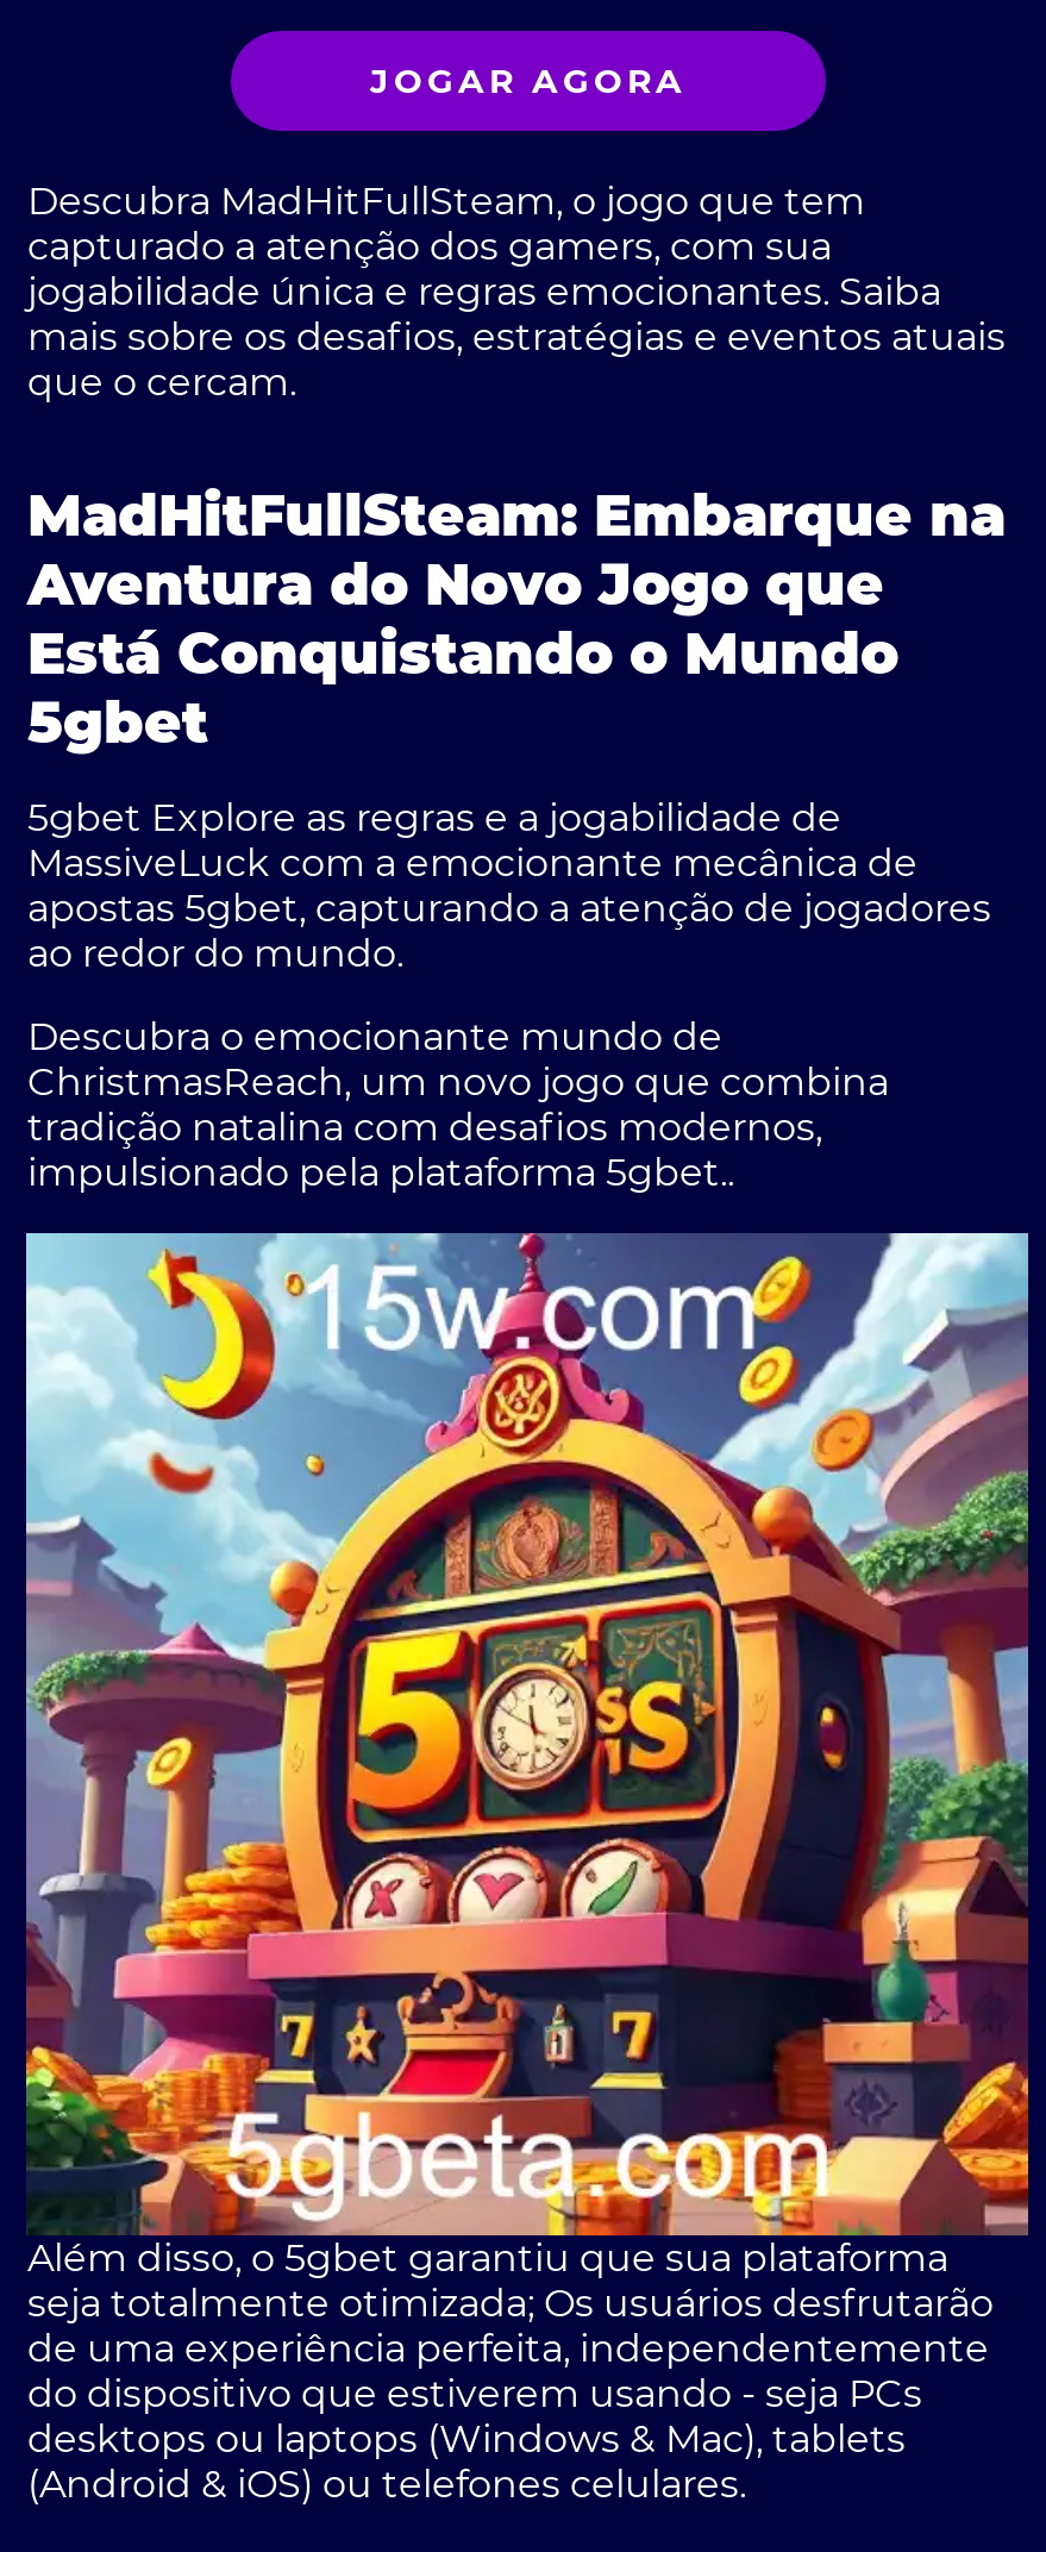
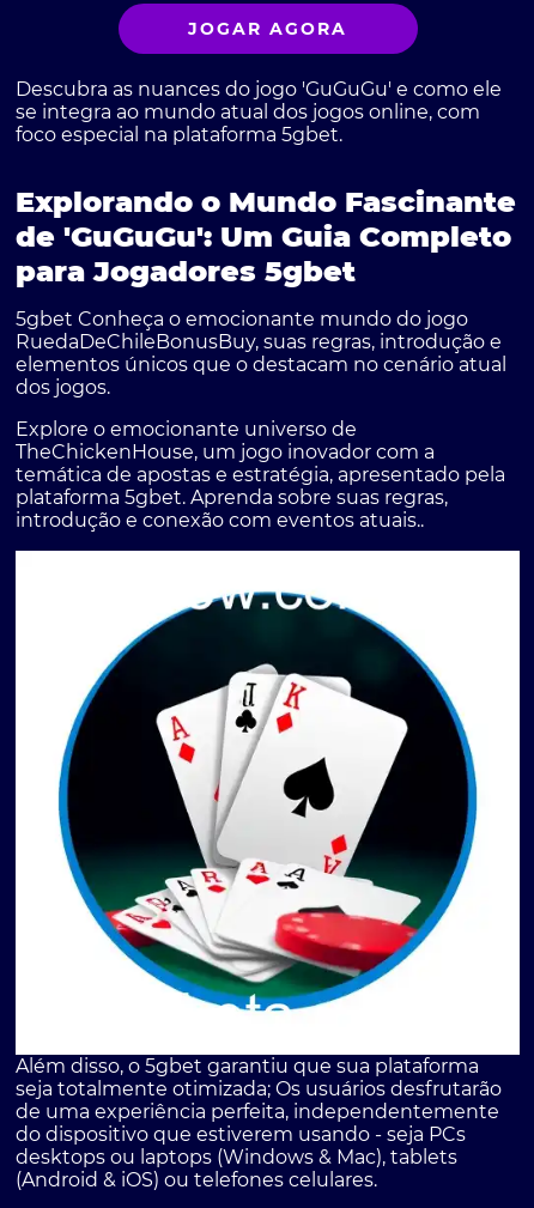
[27,178,1005,404] Descubra MadHitFullSteam, o jogo que tem | capturado a atenção dos gamers, com sua | jogabilidade única e regras emocionantes. Saiba | mais sobre os desafios, estratégias e eventos atuais | que o cercam. -> [16,77,502,146] Descubra as nuances do jogo 'GuGuGu' e como ele | se integra ao mundo atual dos jogos online, com | foco especial na plataforma 5gbet.
[27,480,1005,756] MadHitFullSteam: Embarque na | Aventura do Novo Jogo que | Está Conquistando o Mundo | 5gbet -> [16,184,517,288] Explorando o Mundo Fascinante | de 'GuGuGu': Um Guia Completo | para Jogadores 5gbet
[27,794,991,975] 5gbet Explore as regras e a jogabilidade de | MassiveLuck com a emocionante mecânica de | apostas 5gbet, capturando a atenção de jogadores | ao redor do mundo. -> [16,307,507,398] 5gbet Conheça o emocionante mundo do jogo | RuedaDeChileBonusBuy, suas regras, introdução e | elementos únicos que o destacam no cenário atual | dos jogos.
[27,1013,889,1194] Descubra o emocionante mundo de | ChristmasReach, um novo jogo que combina | tradição natalina com desafios modernos, | impulsionado pela plataforma 5gbet.. -> [16,417,506,531] Explore o emocionante universo de | TheChickenHouse, um jogo inovador com a | temática de apostas e estratégia, apresentado pela | plataforma 5gbet. Aprenda sobre suas regras, | introdução e conexão com eventos atuais..
[24,1231,1031,2235] [image] -> [14,550,521,1056] [image]

